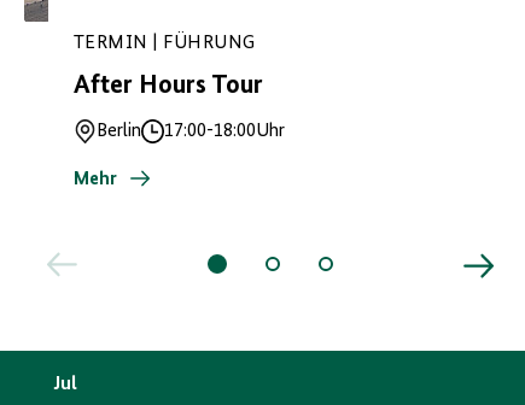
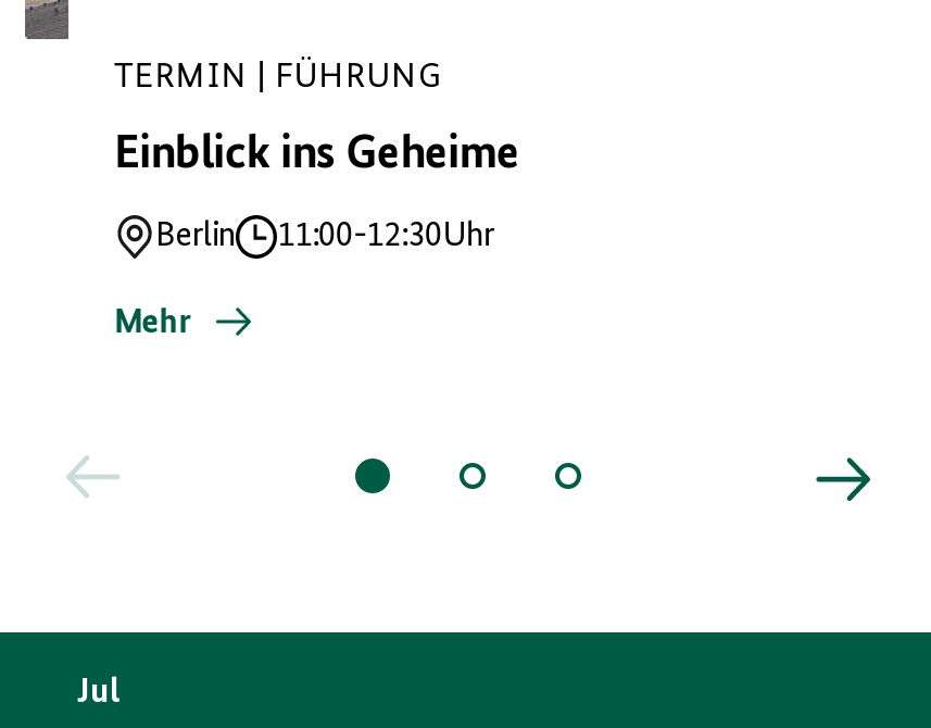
[73,72,263,99] After Hours Tour -> [114,130,520,178] Einblick ins Geheime
[97,122,285,141] Berlin 17:00-18:00Uhr -> [155,219,495,254] Berlin 11:00-12:30Uhr

